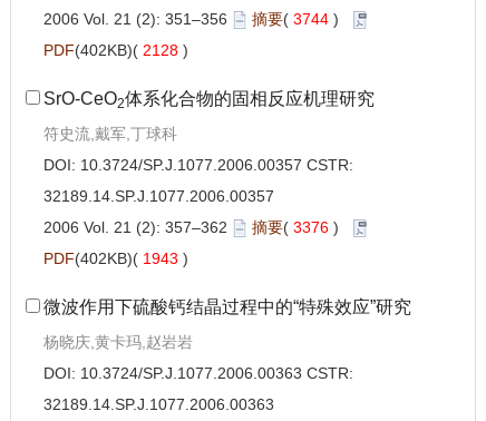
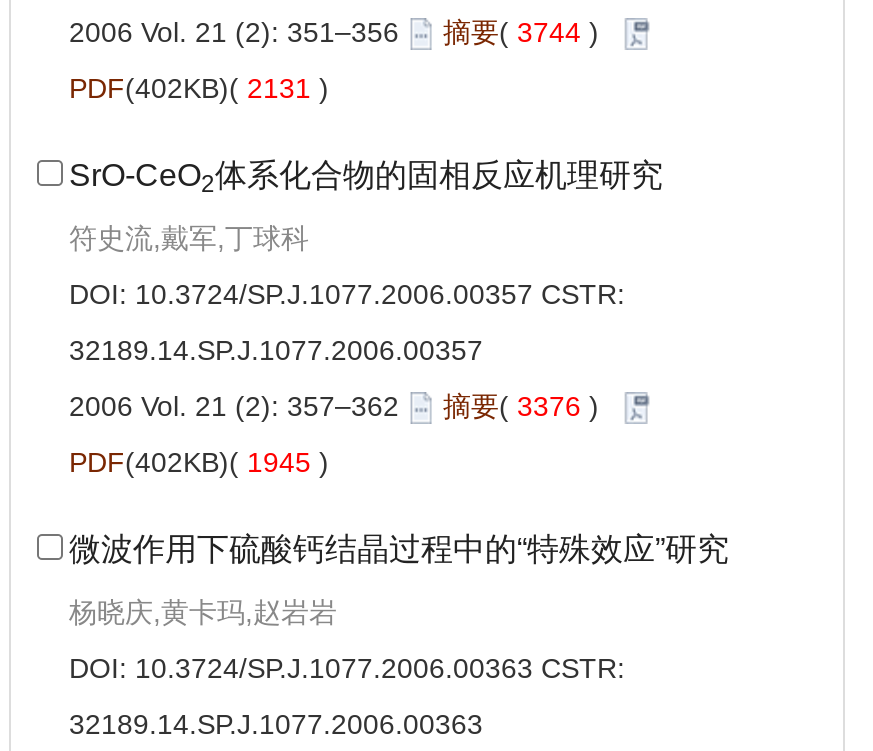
[43,41,188,59] PDF(402KB)(2128) -> [69,72,329,104] PDF(402KB)(2131)
[43,249,188,267] PDF(402KB)(1943) -> [69,446,329,478] PDF(402KB)(1945)

